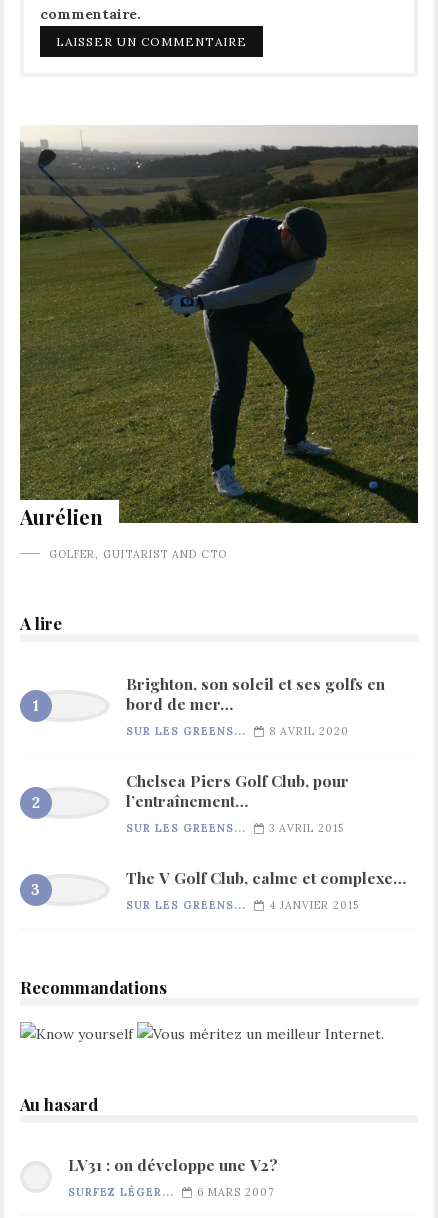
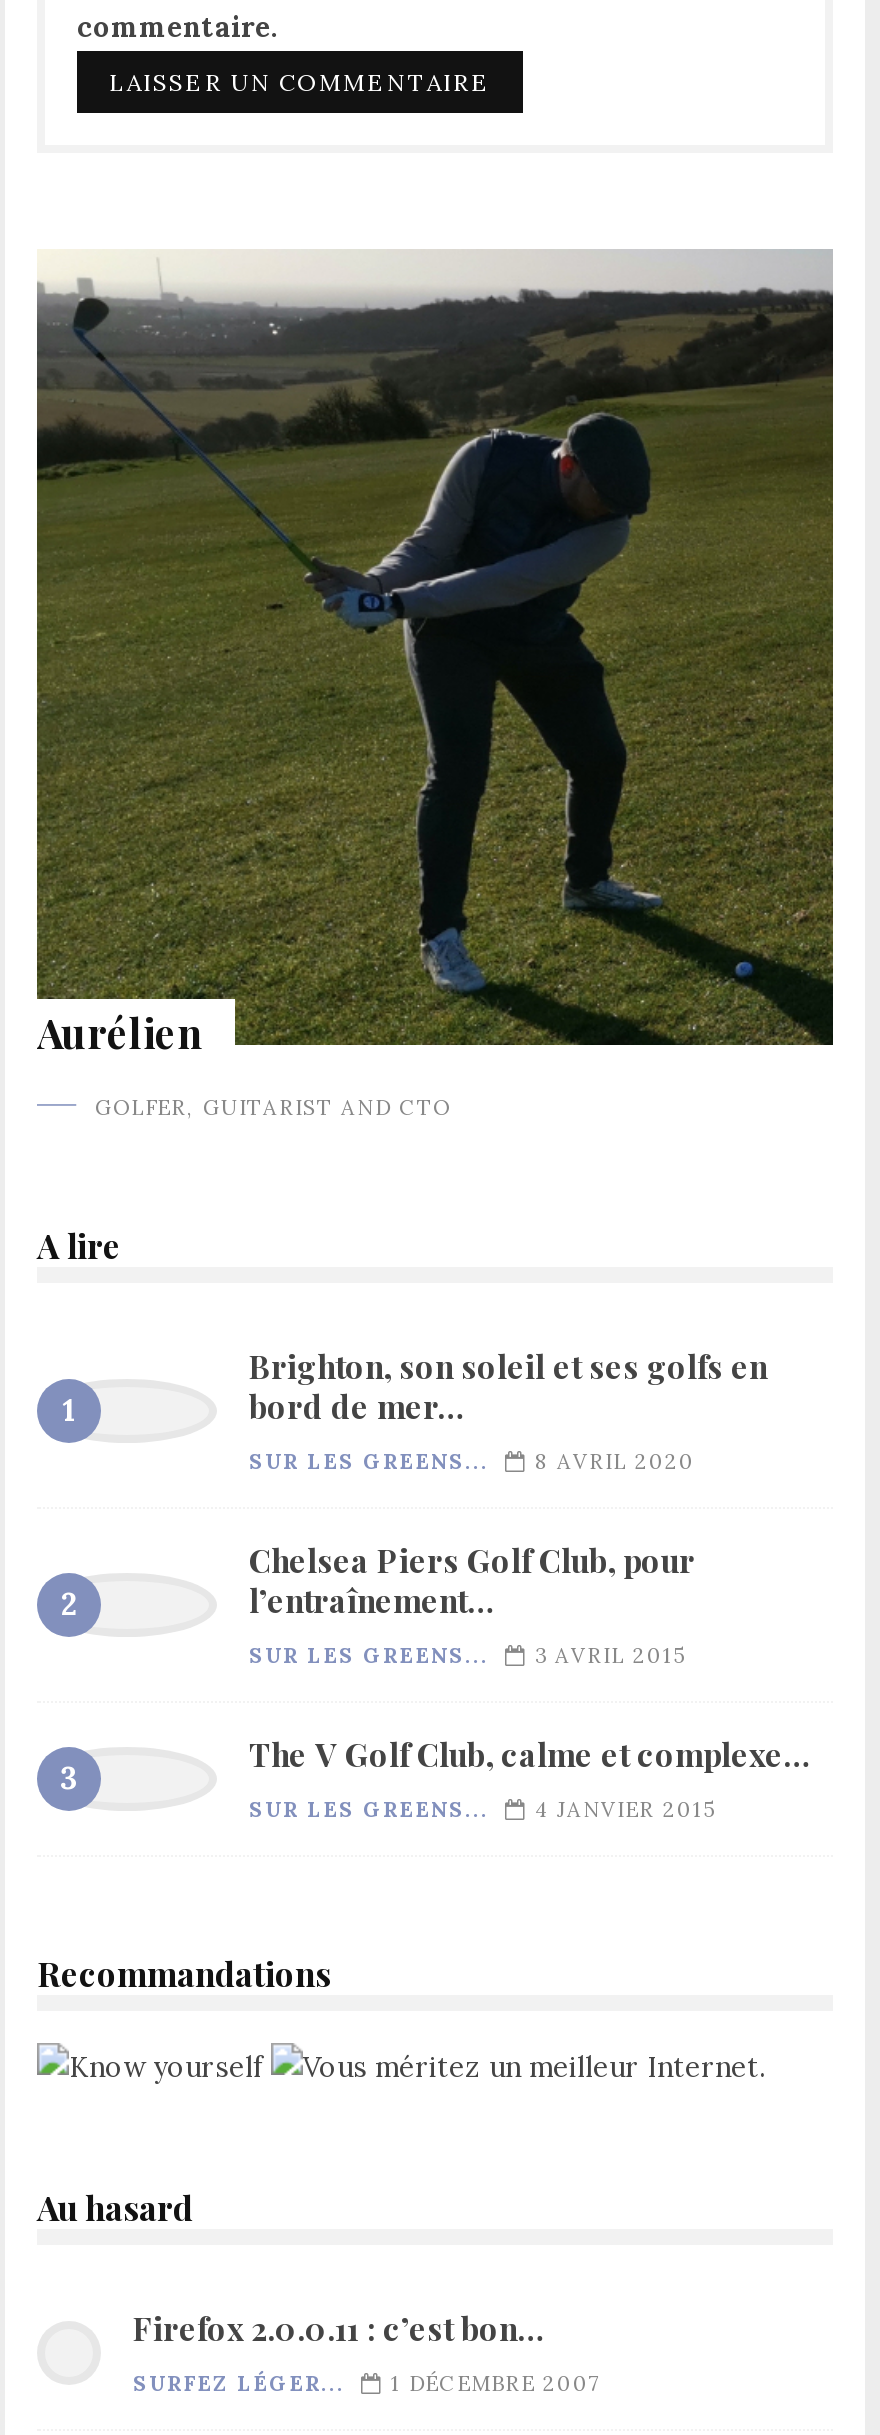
[68,1154,278,1175] LV31 : on développe une V2? -> [133,2307,543,2349] Firefox 2.0.0.11 : c’est bon…
[68,1185,275,1199] SURFEZ LÉGER... 6 MARS 2007 -> [133,2369,603,2397] SURFEZ LÉGER... 1 DÉCEMBRE 2007

